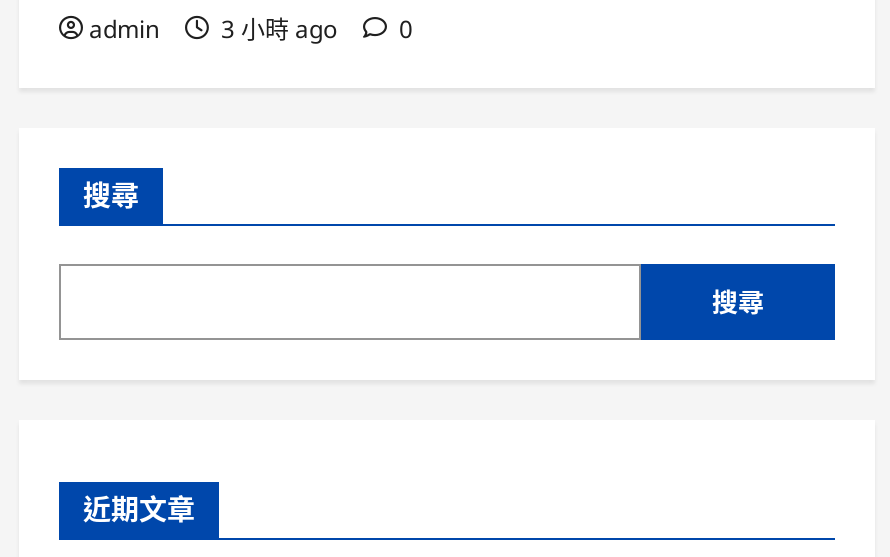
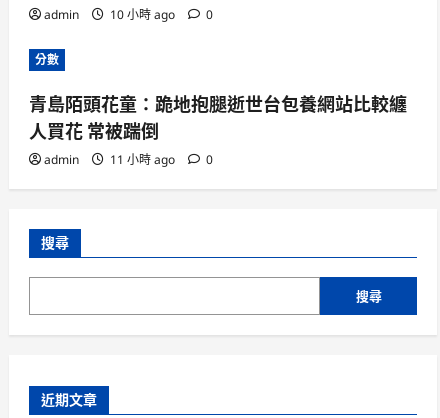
[215,11,343,45] 3 小時 ago -> [29,6,407,168] 10 小時 ago | 0 | 分數 | 青島陌頭花童：跪地抱腿逝世台包養網站比較纏 | 人買花 常被踹倒 | admin | 11 小時 ago

